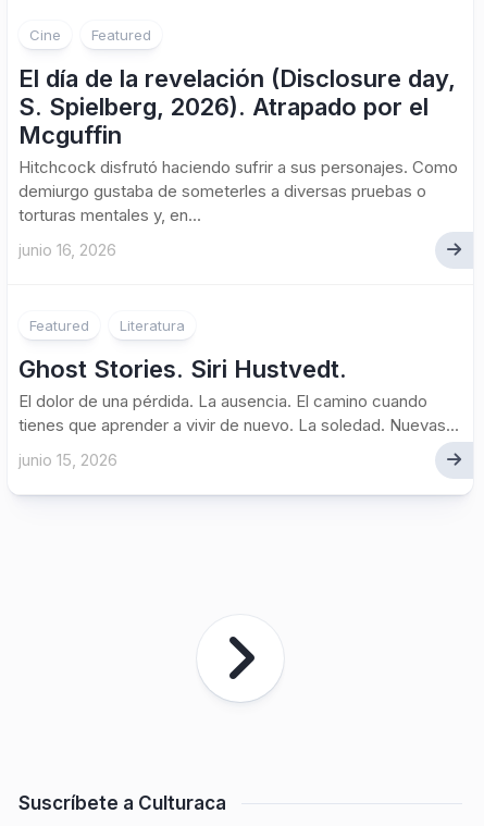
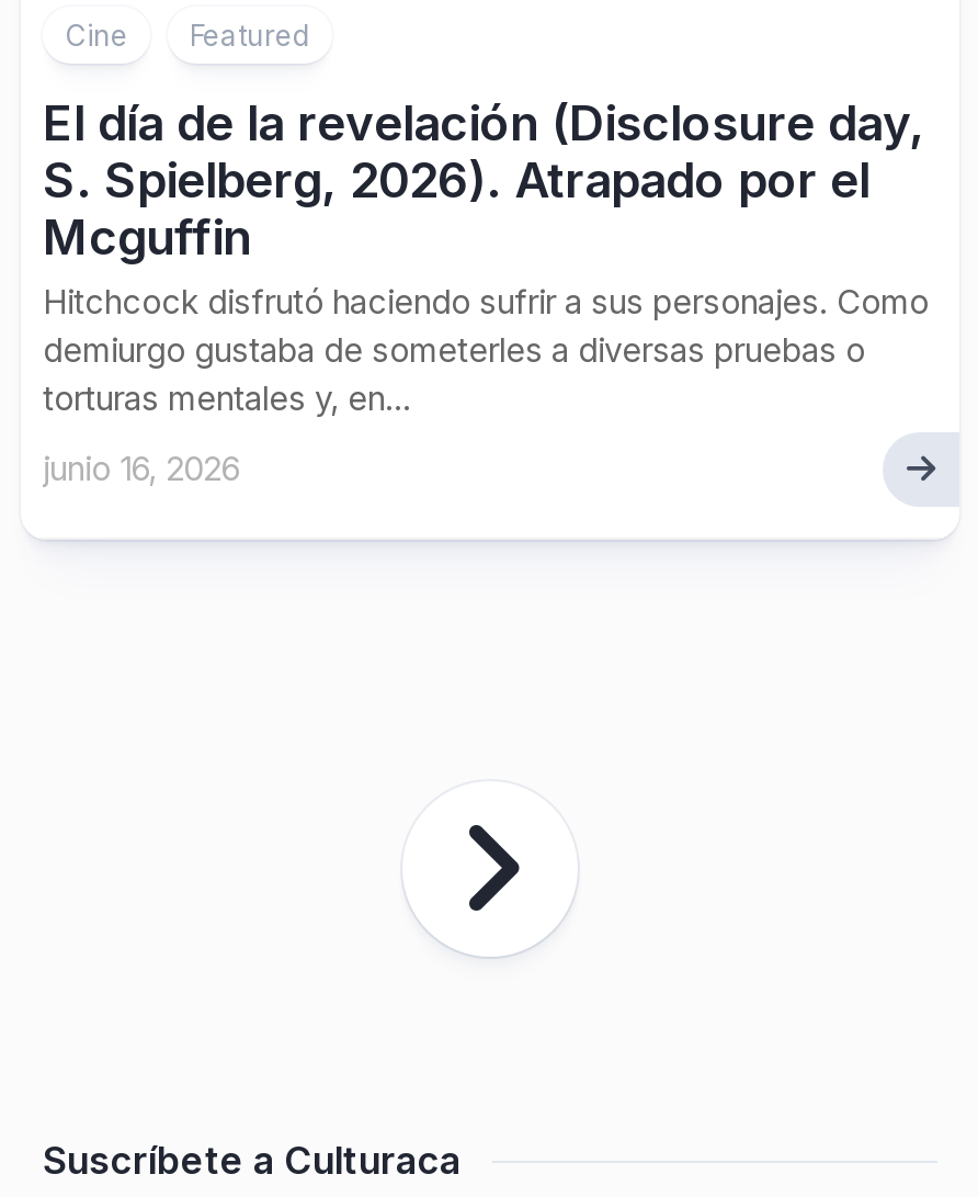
[18,317,459,470] Featured | Literatura | Ghost Stories. Siri Hustvedt. | El dolor de una pérdida. La ausencia. El camino cuando | tienes que aprender a vivir de nuevo. La soledad. Nuevas... | junio 15, 2026 -> none

